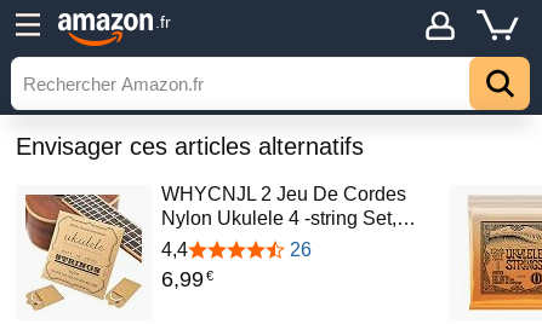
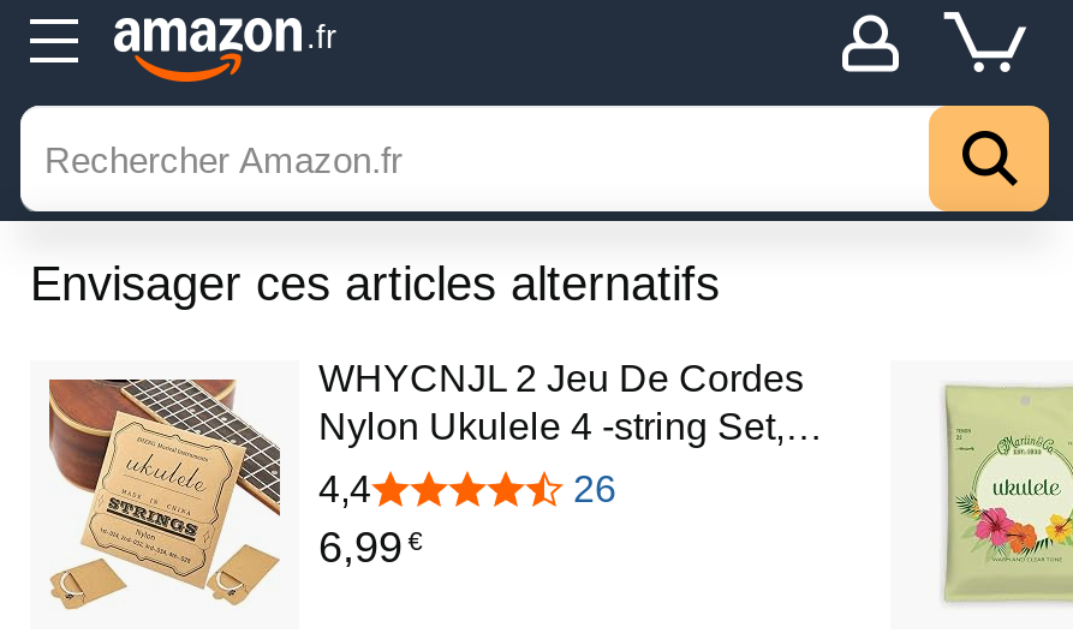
[468,195,538,312] [image] -> [929,382,1066,610] [image]

